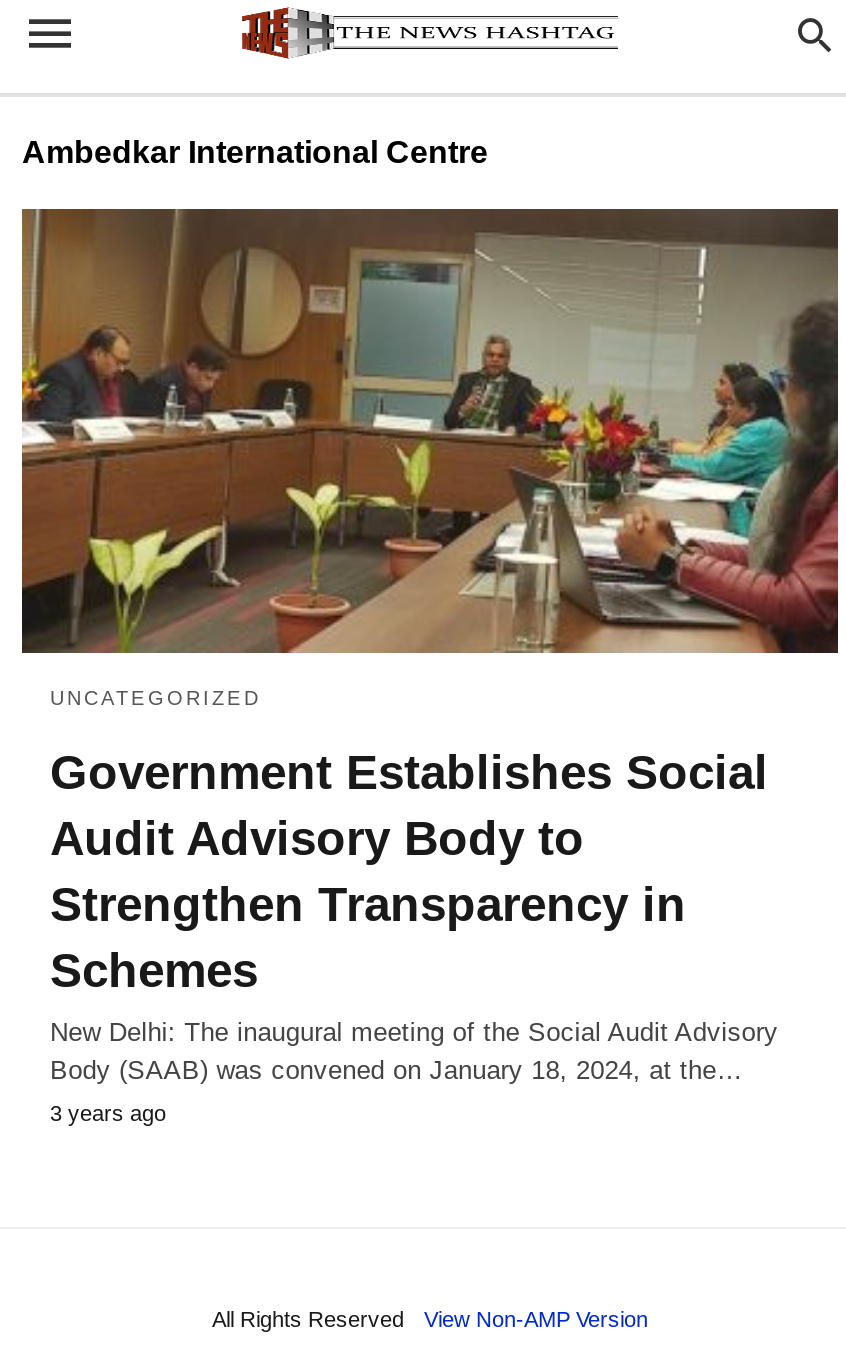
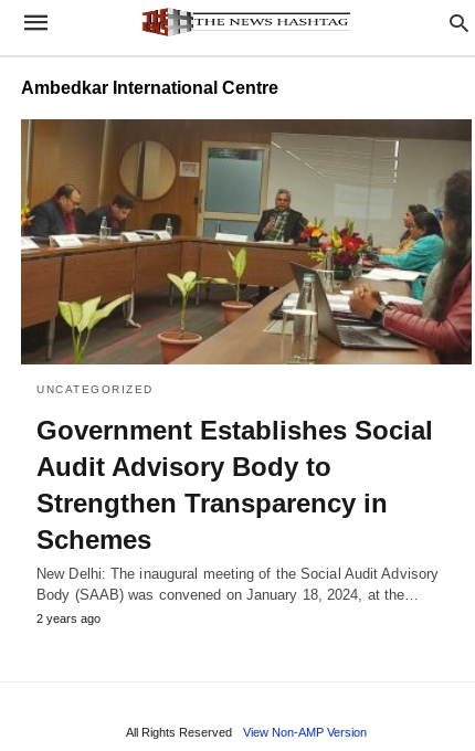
[50,1100,166,1124] 3 years ago -> [36,612,101,625] 2 years ago

